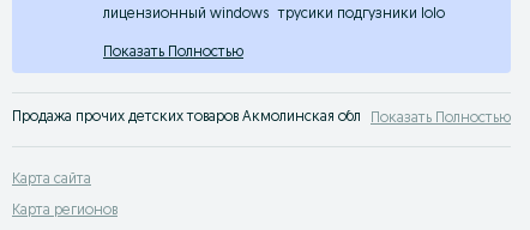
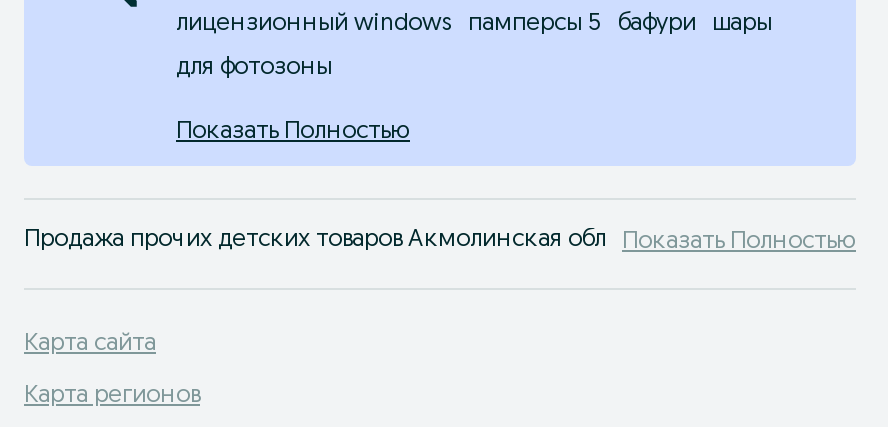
[278,7,445,22] трусики подгузники lolo -> [176,12,772,80] памперсы 5 | бафури | шары | для фотозоны

